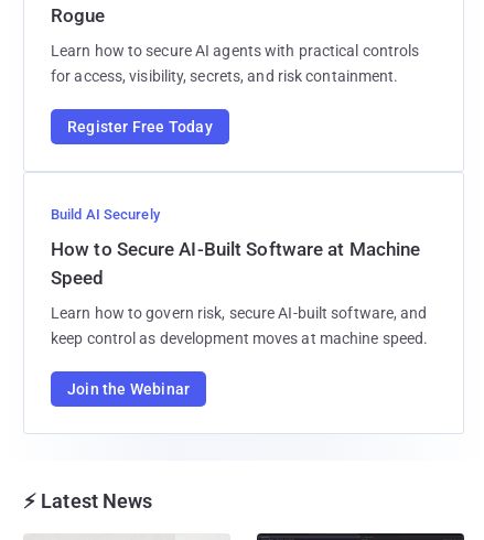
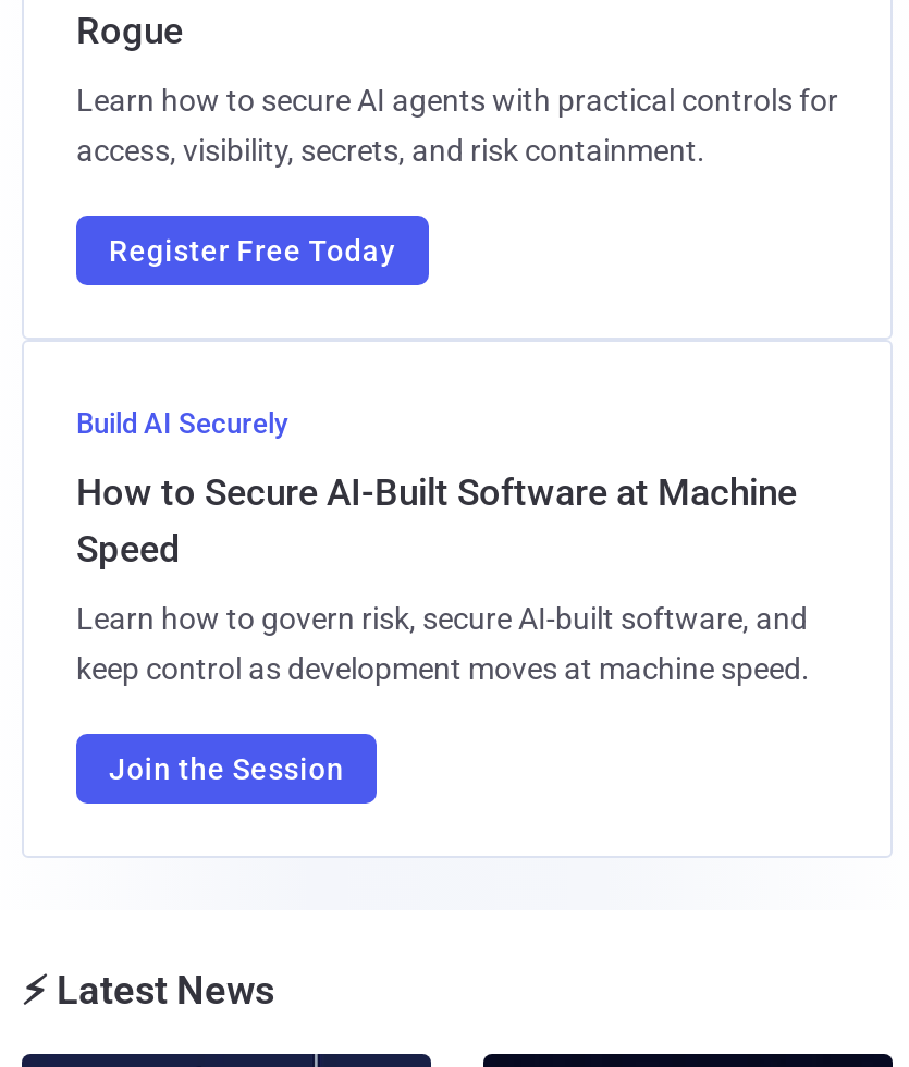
[67,380,190,398] Join the Webinar -> [109,752,344,787] Join the Session

